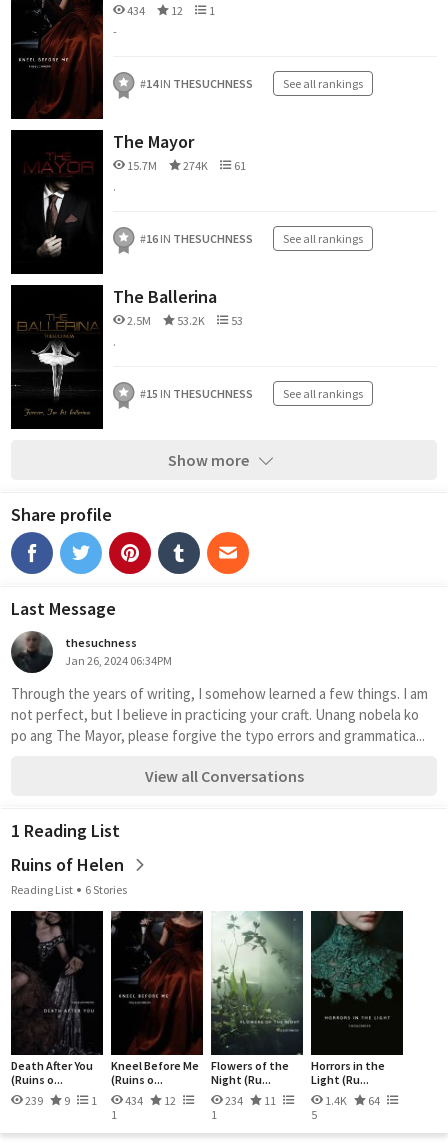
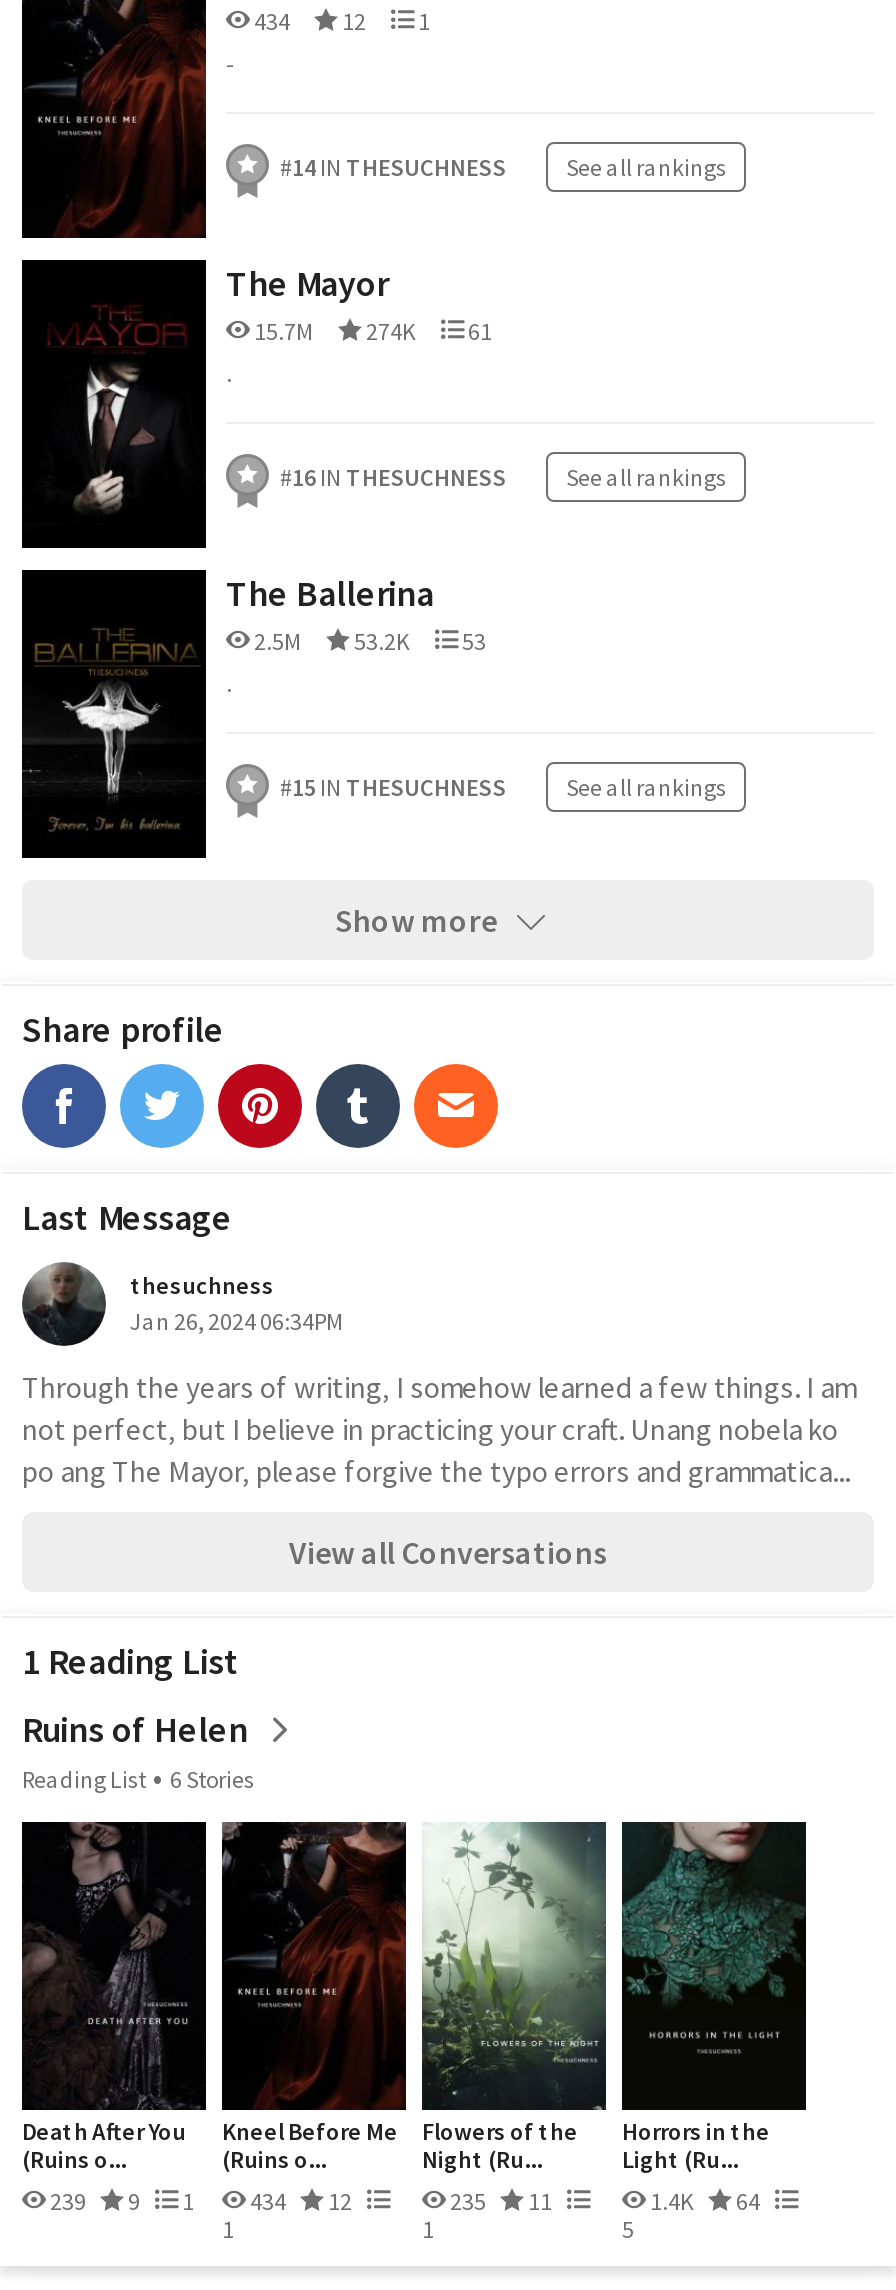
[223,1093,278,1108] 234 11 -> [446,2186,556,2216] 235 11

